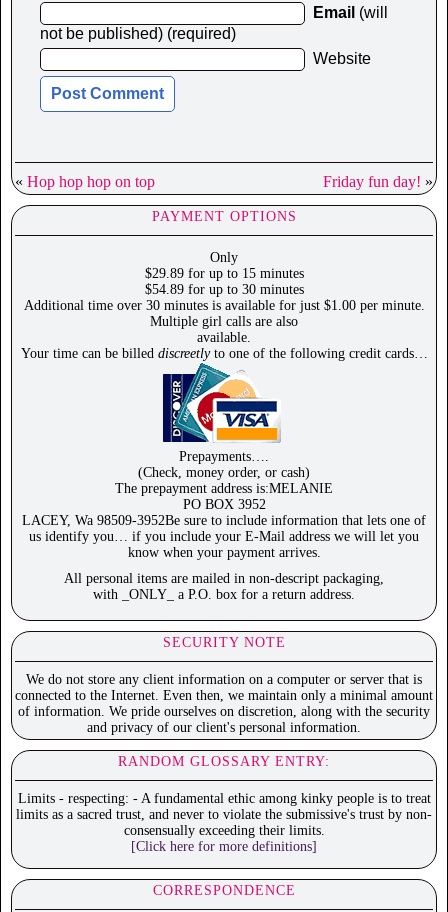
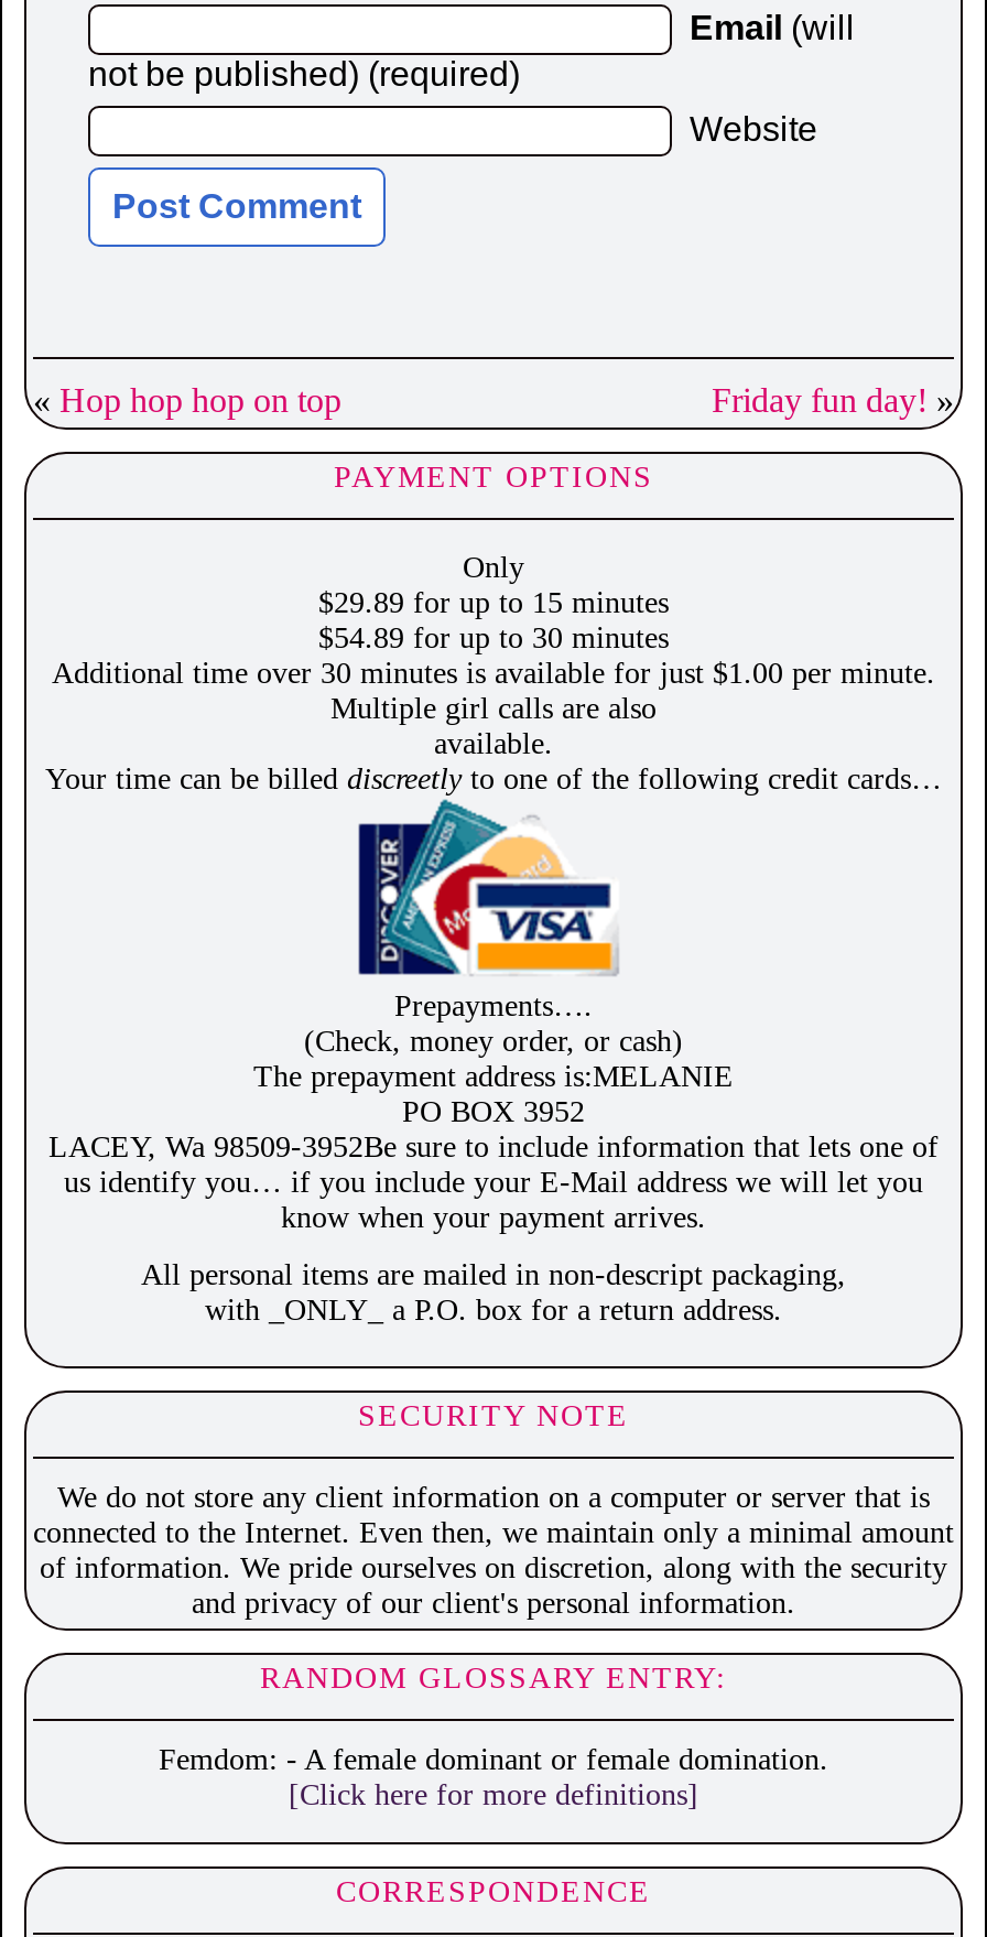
[16,791,432,838] Limits - respecting: - A fundamental ethic among kinky people is to treat | limits as a sacred trust, and never to violate the submissive's trust by non- | consensually exceeding their limits. -> [159,1744,828,1777] Femdom: - A female dominant or female domination.

